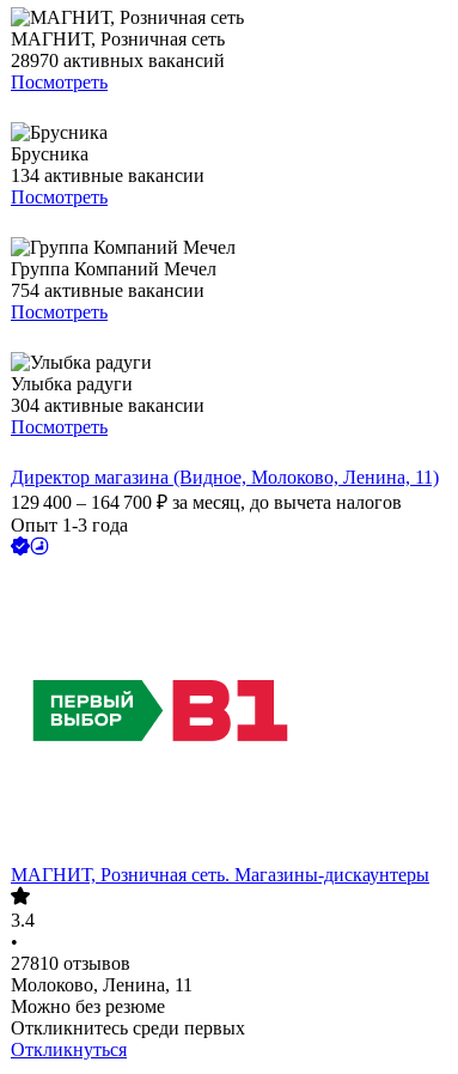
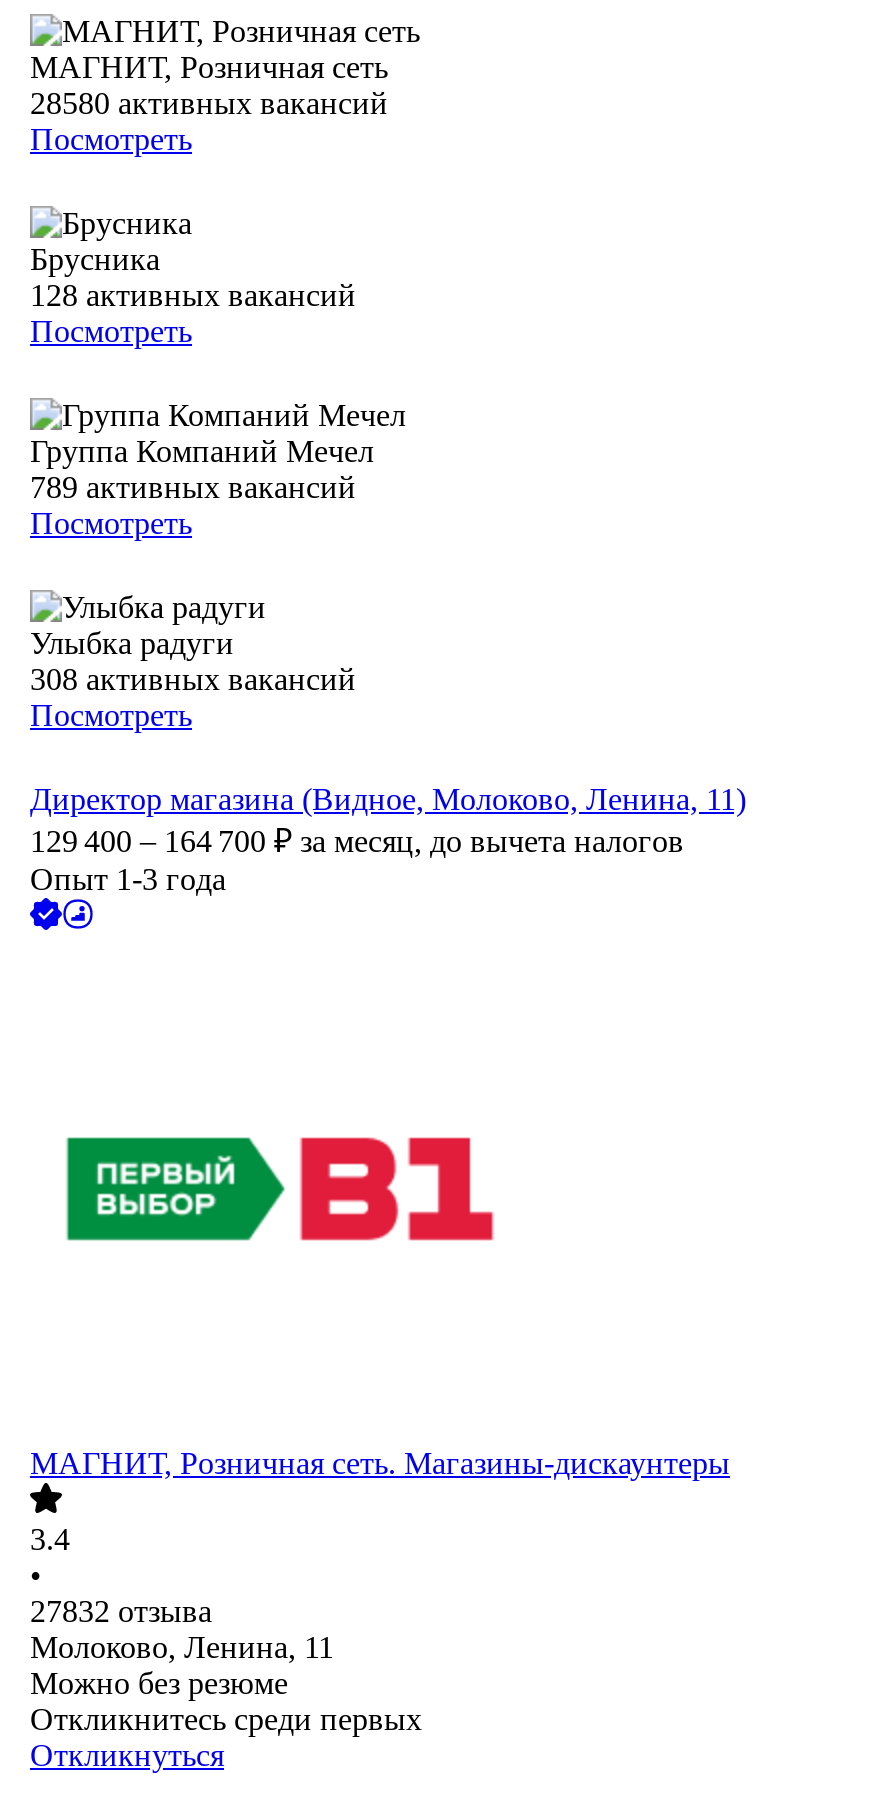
[11,51,225,71] 28970 активных вакансий -> [30,87,388,121] 28580 активных вакансий
[11,166,204,186] 134 активные вакансии -> [30,279,356,313] 128 активных вакансий
[11,281,204,301] 754 активные вакансии -> [30,471,356,505] 789 активных вакансий
[11,395,204,416] 304 активные вакансии -> [30,663,356,697] 308 активных вакансий
[11,953,130,974] 27810 отзывов -> [30,1595,212,1629] 27832 отзыва

